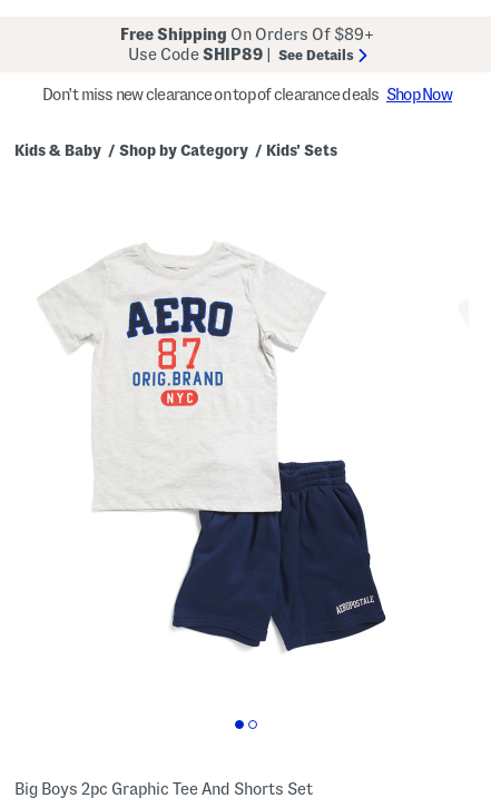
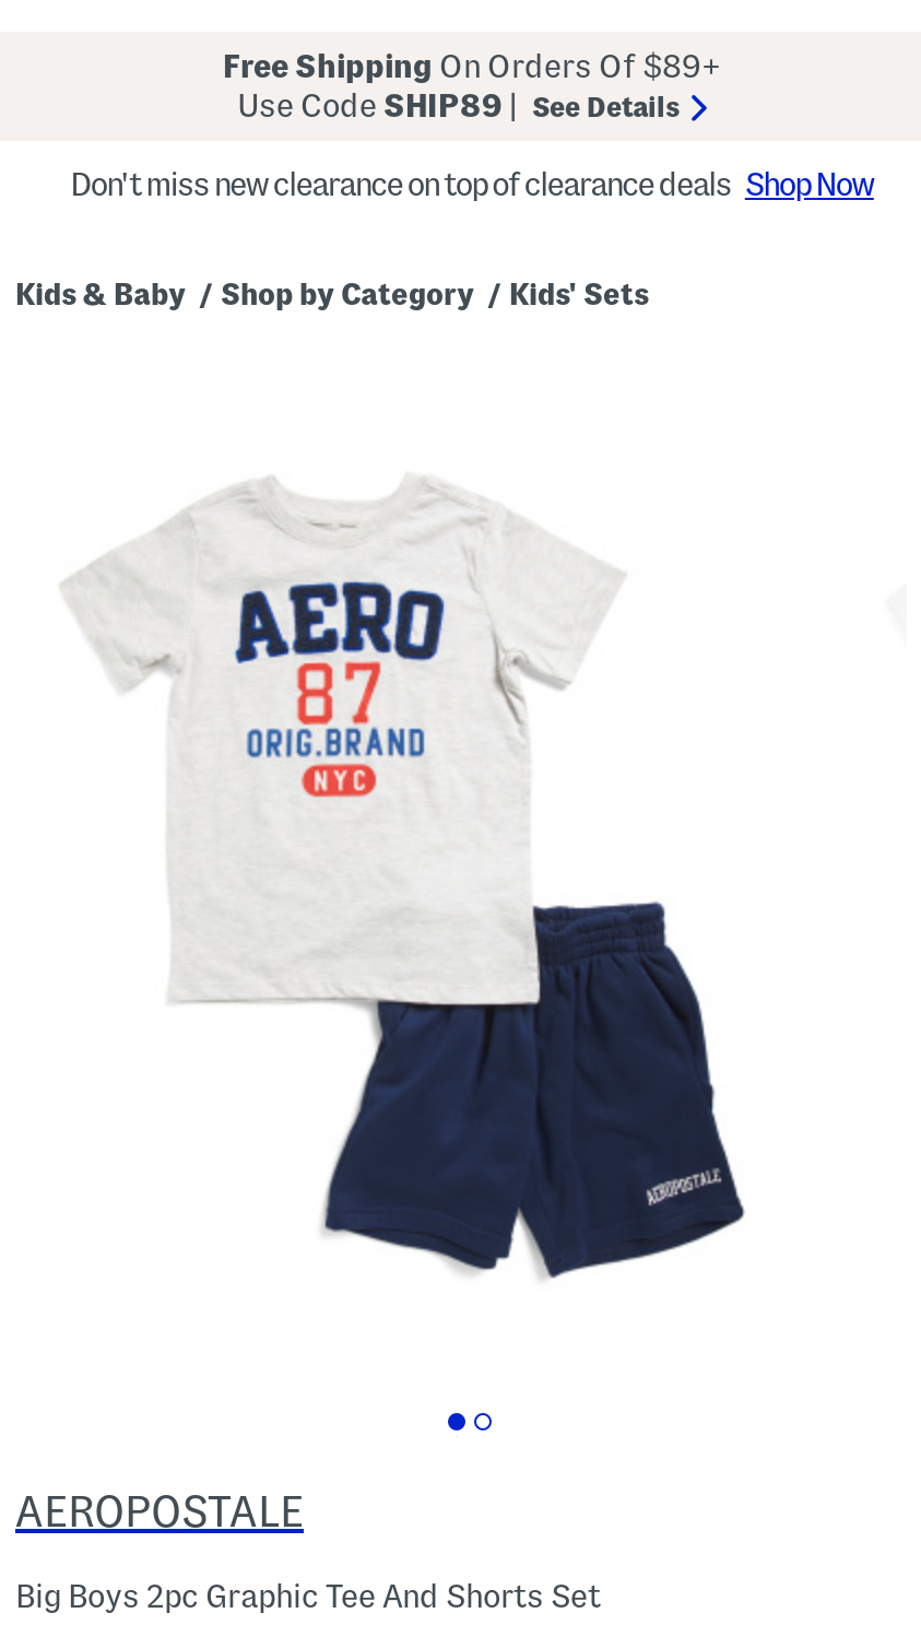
none -> [15,1487,304,1535] AEROPOSTALE

